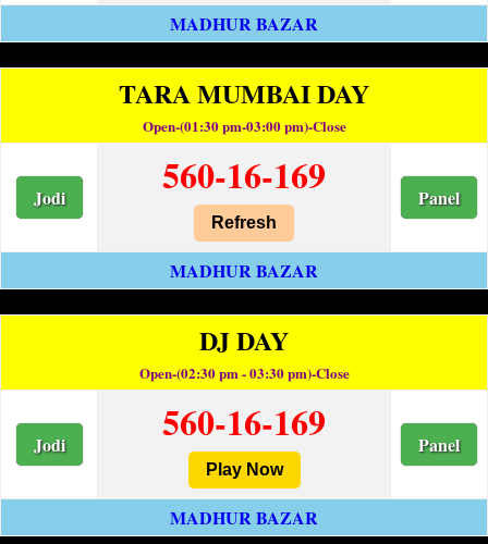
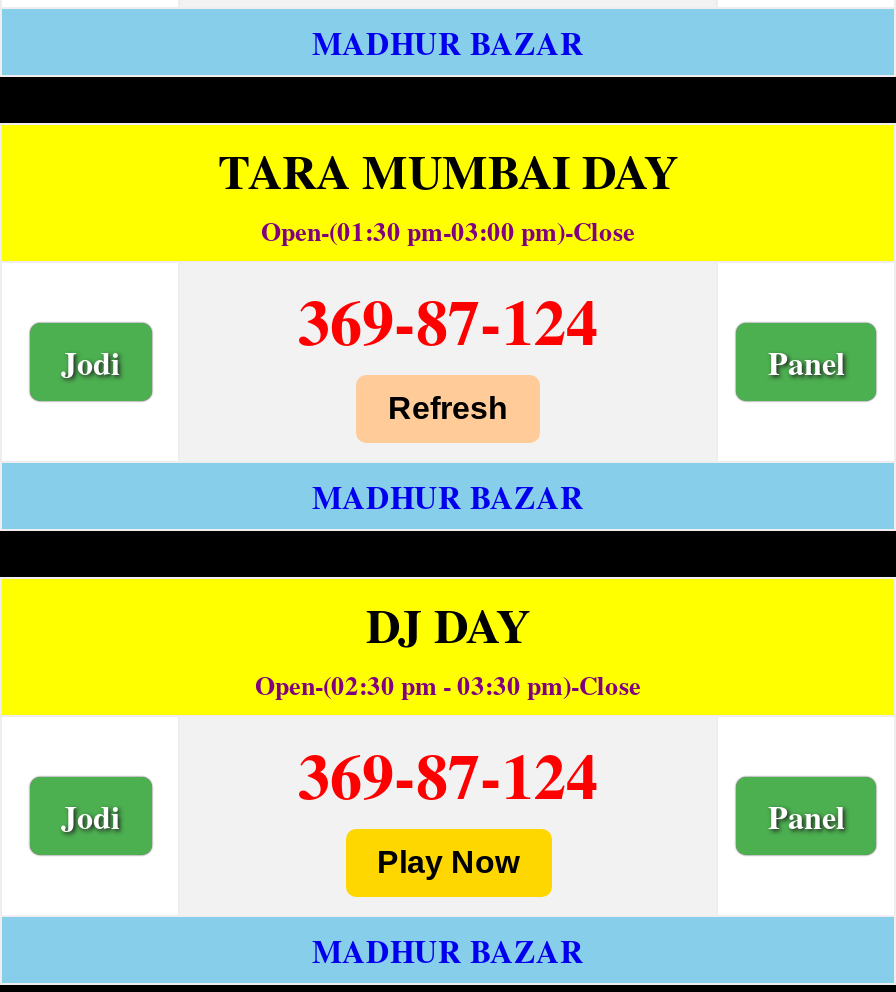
[162,149,326,200] 560-16-169 -> [298,273,598,367] 369-87-124
[162,396,326,447] 560-16-169 -> [298,727,598,821] 369-87-124

